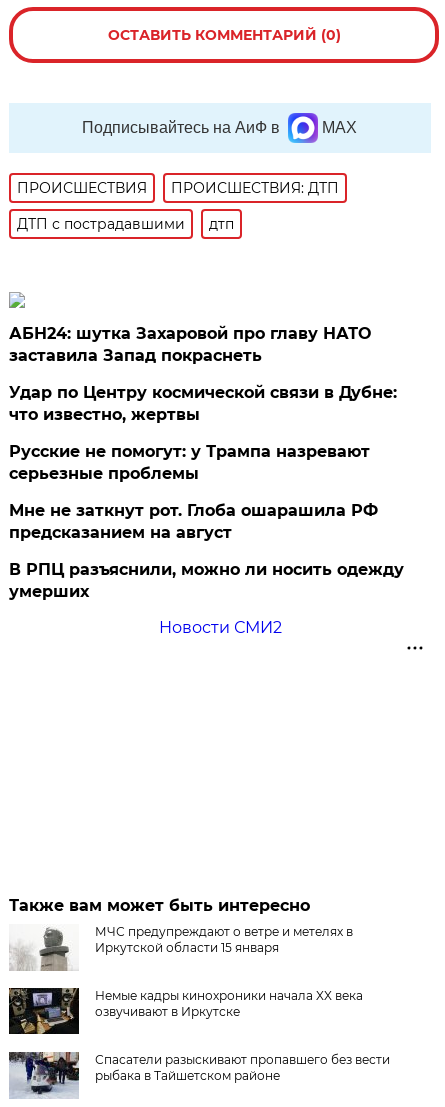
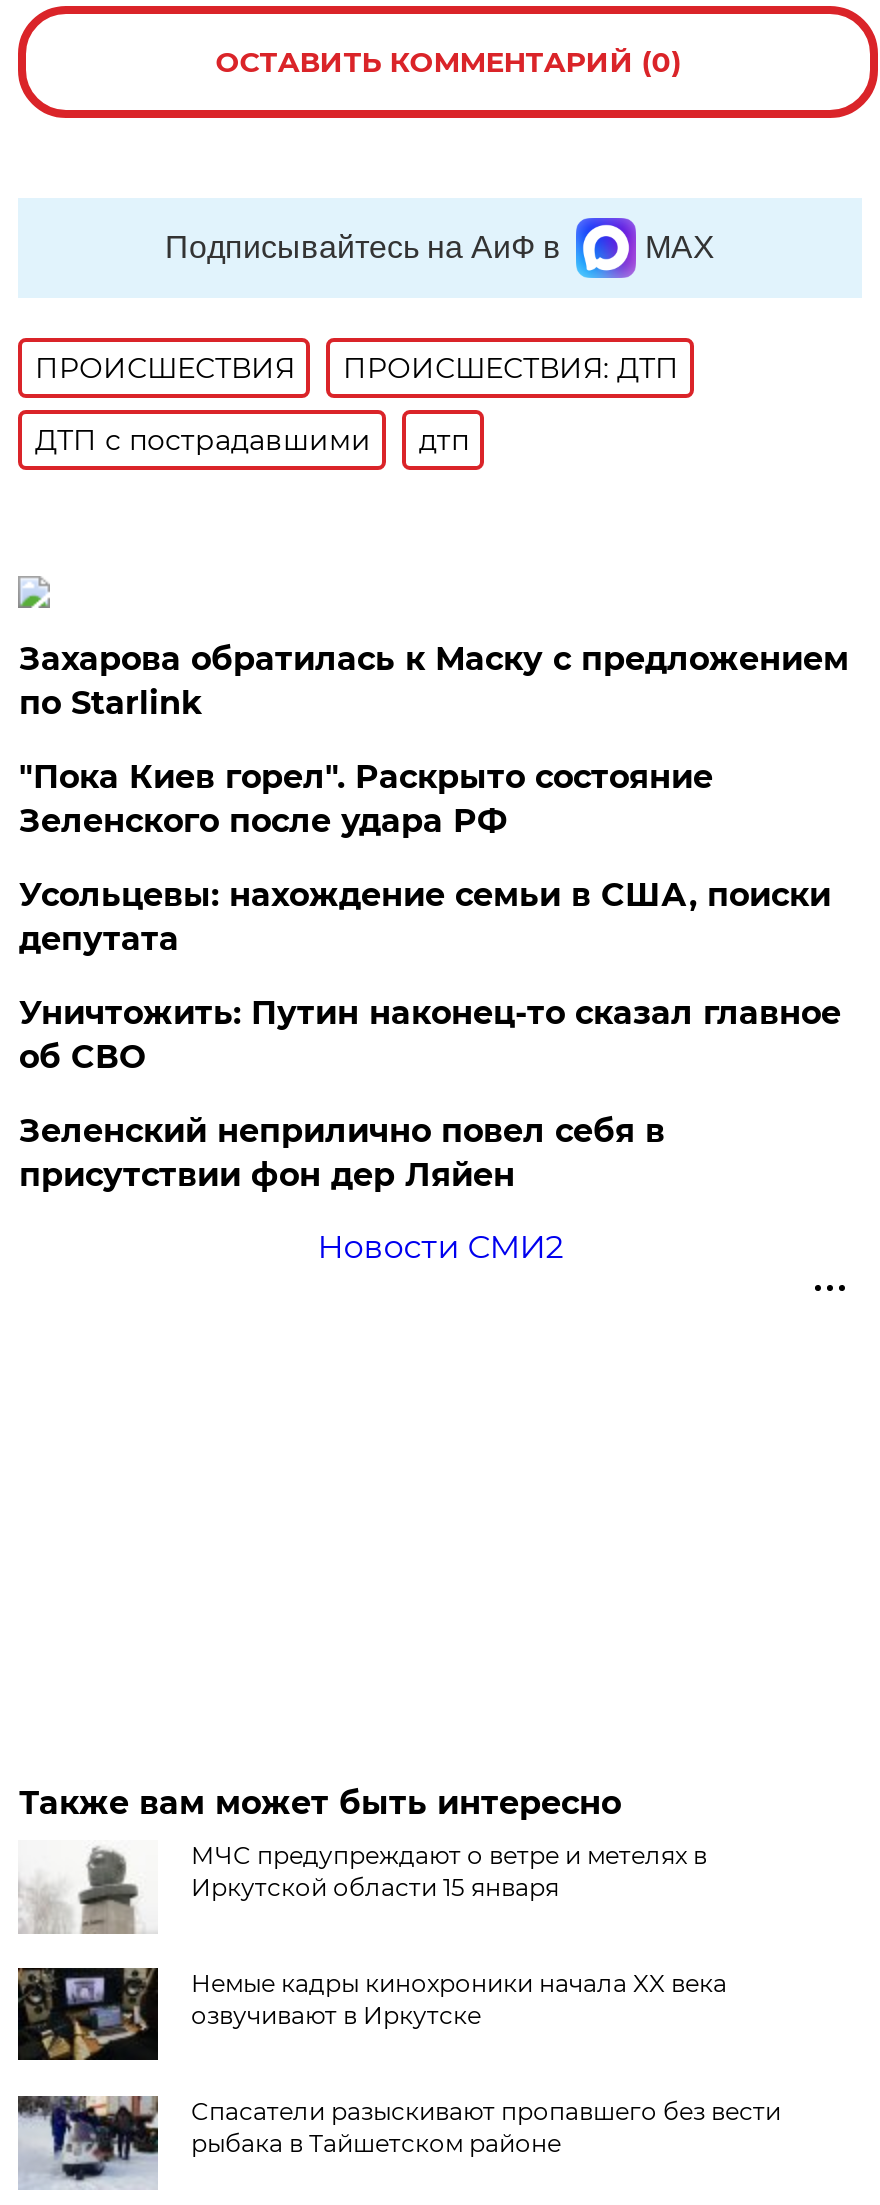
[9,324,371,365] АБН24: шутка Захаровой про главу НАТО | заставила Запад покраснеть -> [19,640,849,722] Захарова обратилась к Маску с предложением | по Starlink
[9,383,397,424] Удар по Центру космической связи в Дубне: | что известно, жертвы -> [19,758,713,840] "Пока Киев горел". Раскрыто состояние | Зеленского после удара РФ
[9,442,370,483] Русские не помогут: у Трампа назревают | серьезные проблемы -> [19,876,831,958] Усольцевы: нахождение семьи в США, поиски | депутата
[9,501,378,542] Мне не заткнут рот. Глоба ошарашила РФ | предсказанием на август -> [19,994,841,1076] Уничтожить: Путин наконец-то сказал главное | об СВО
[9,560,404,601] В РПЦ разъяснили, можно ли носить одежду | умерших -> [19,1112,665,1194] Зеленский неприлично повел cебя в | присутствии фон дер Ляйен

